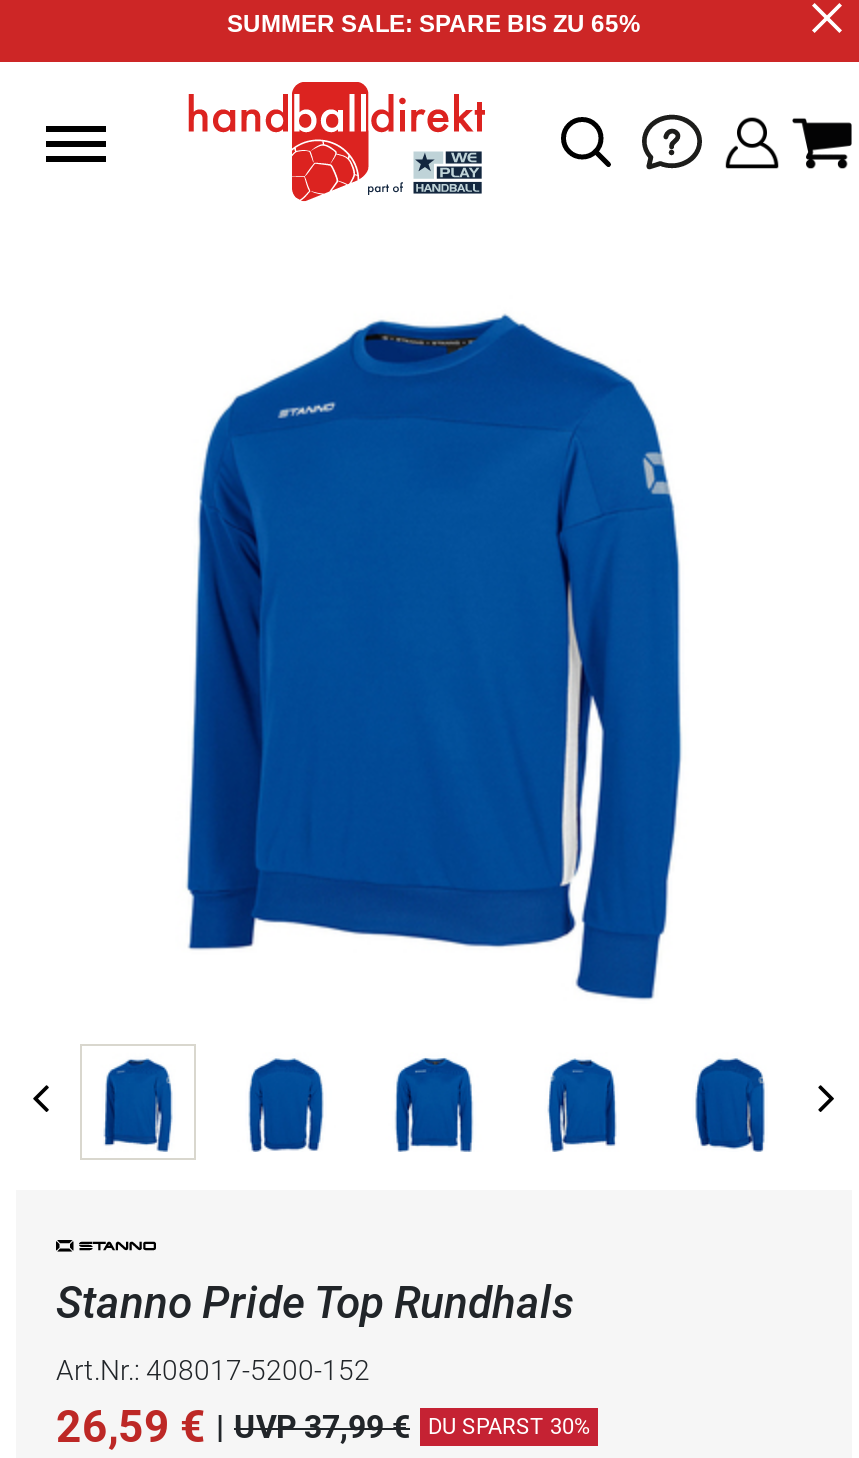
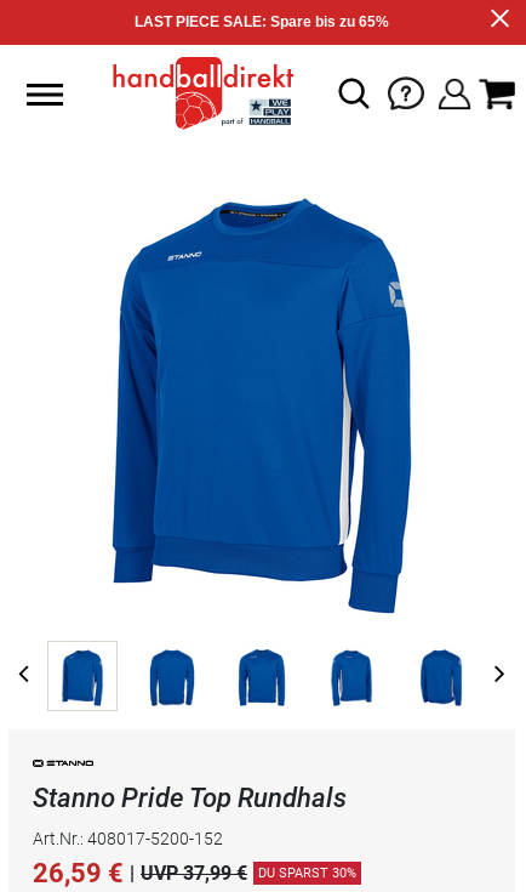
[227,10,641,38] SUMMER SALE: SPARE BIS ZU 65% -> [135,13,389,30] LAST PIECE SALE: Spare bis zu 65%

